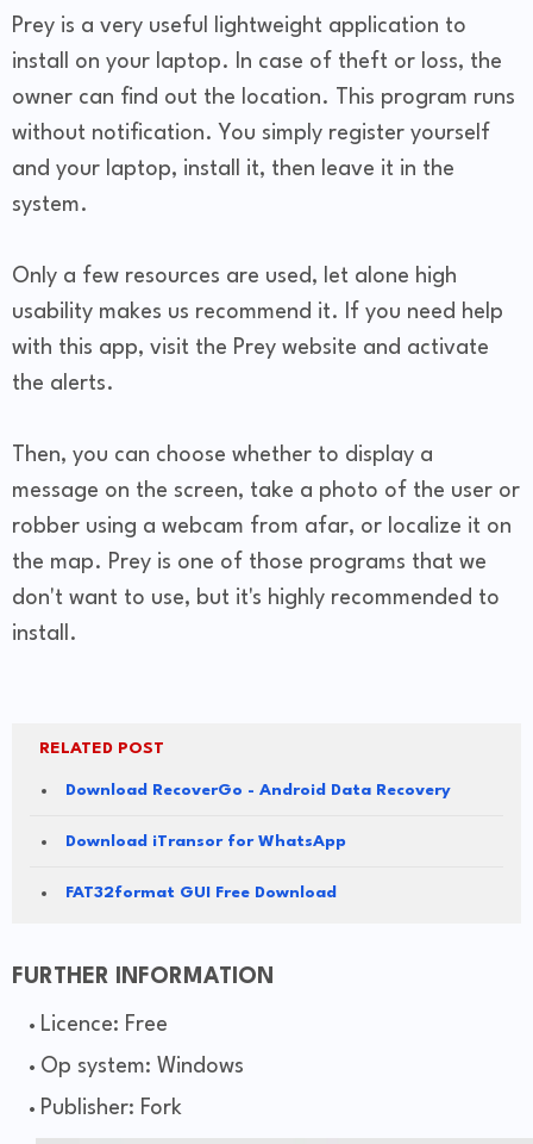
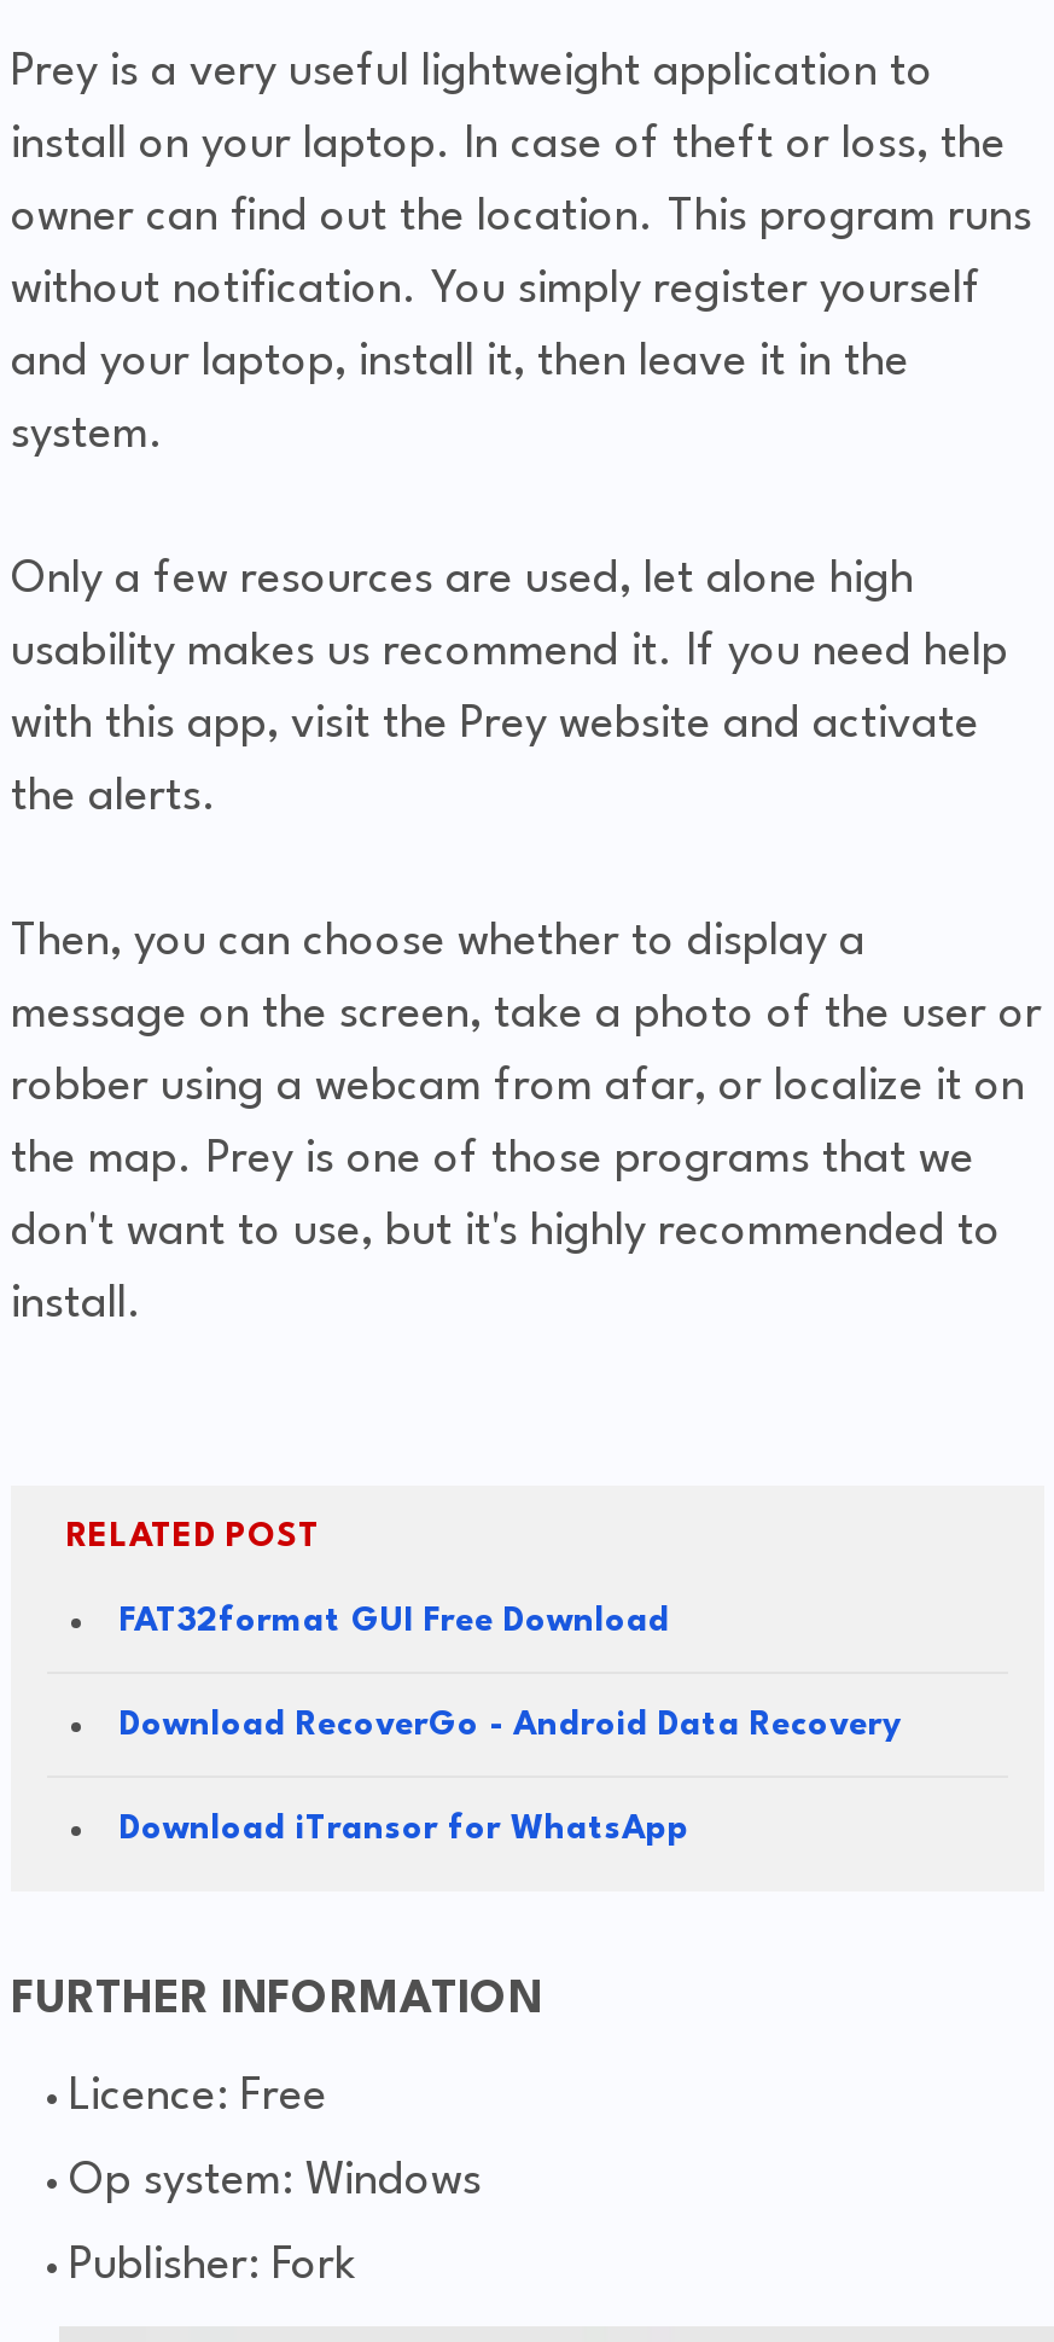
moved [65,782,451,850] -> [120,1708,902,1846]: Download RecoverGo - Android Data Recovery | Download iTransor for WhatsApp
moved [65,884,337,901] -> [120,1604,670,1638]: FAT32format GUI Free Download

